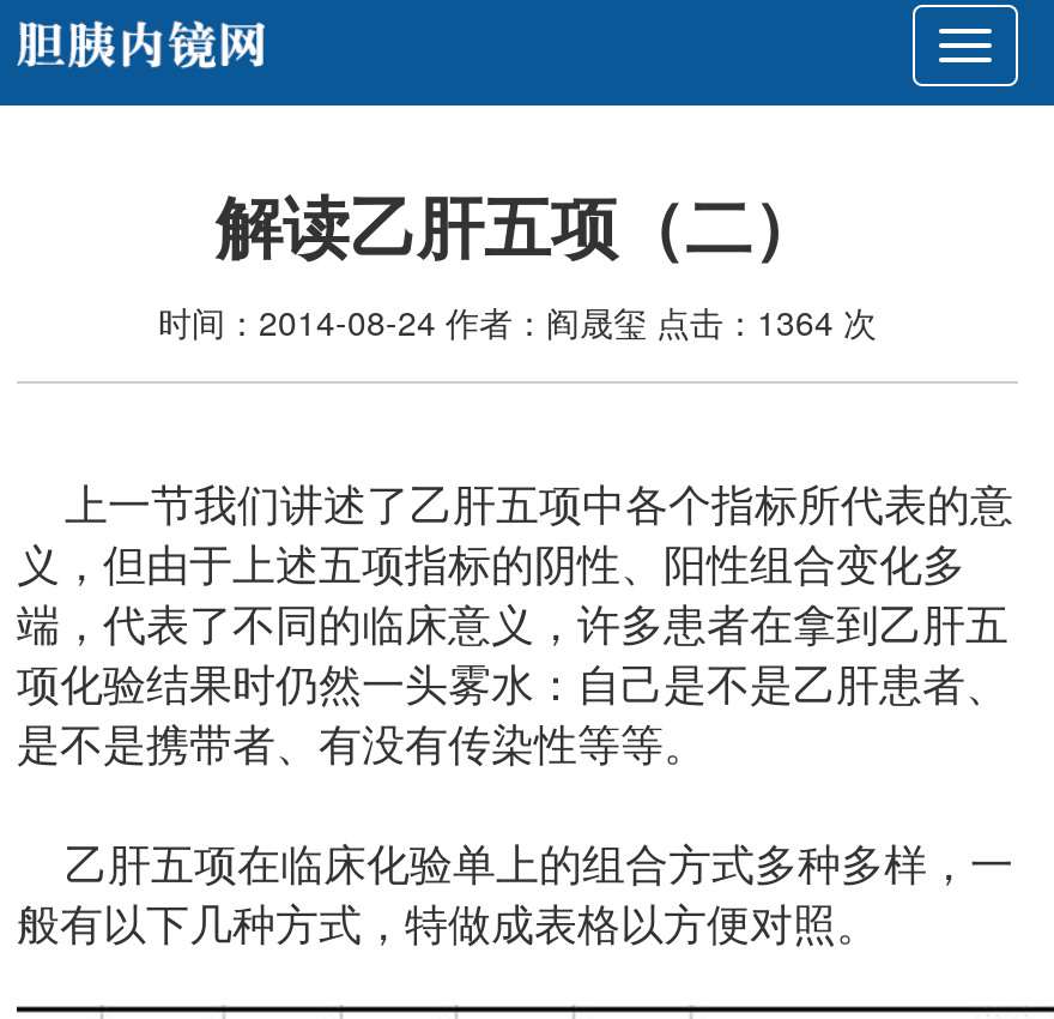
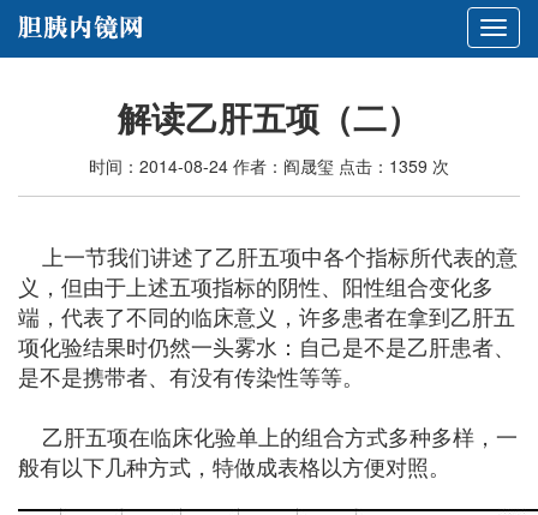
[158,297,877,345] 时间：2014-08-24 作者：阎晟玺 点击：1364 次 -> [89,154,449,178] 时间：2014-08-24 作者：阎晟玺 点击：1359 次

